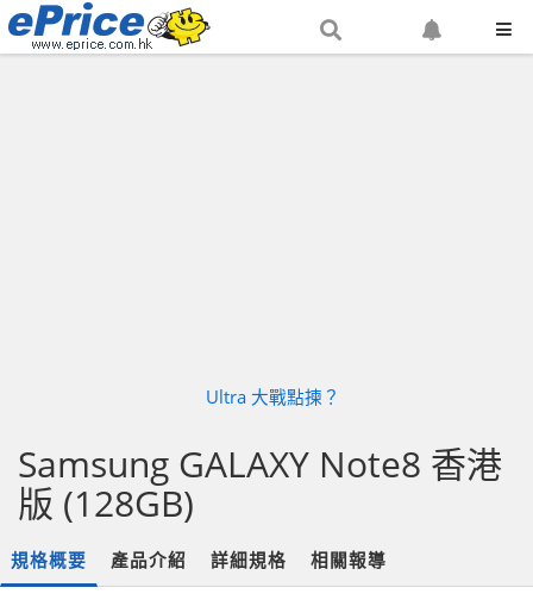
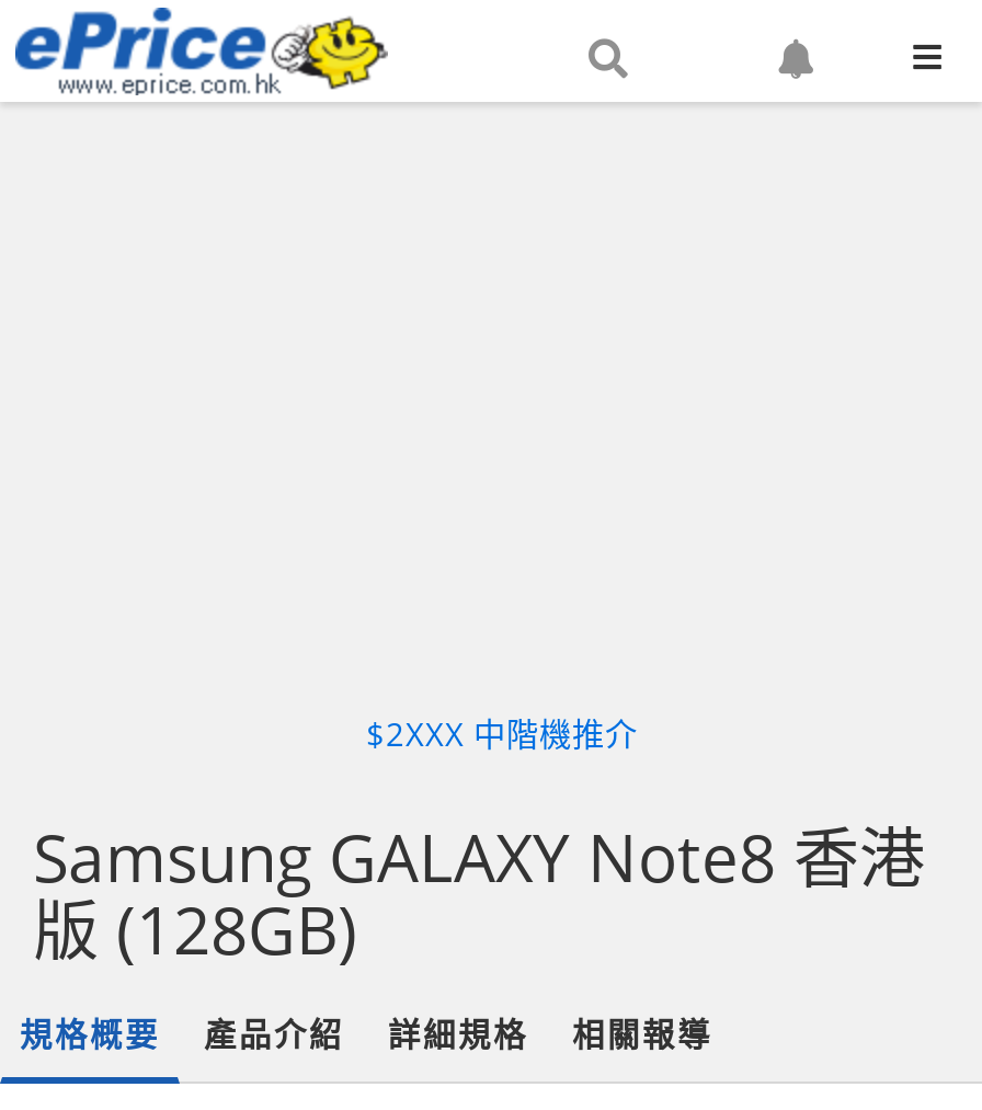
[205,385,340,409] Ultra 大戰點揀？ -> [366,712,638,756] $2XXX 中階機推介

